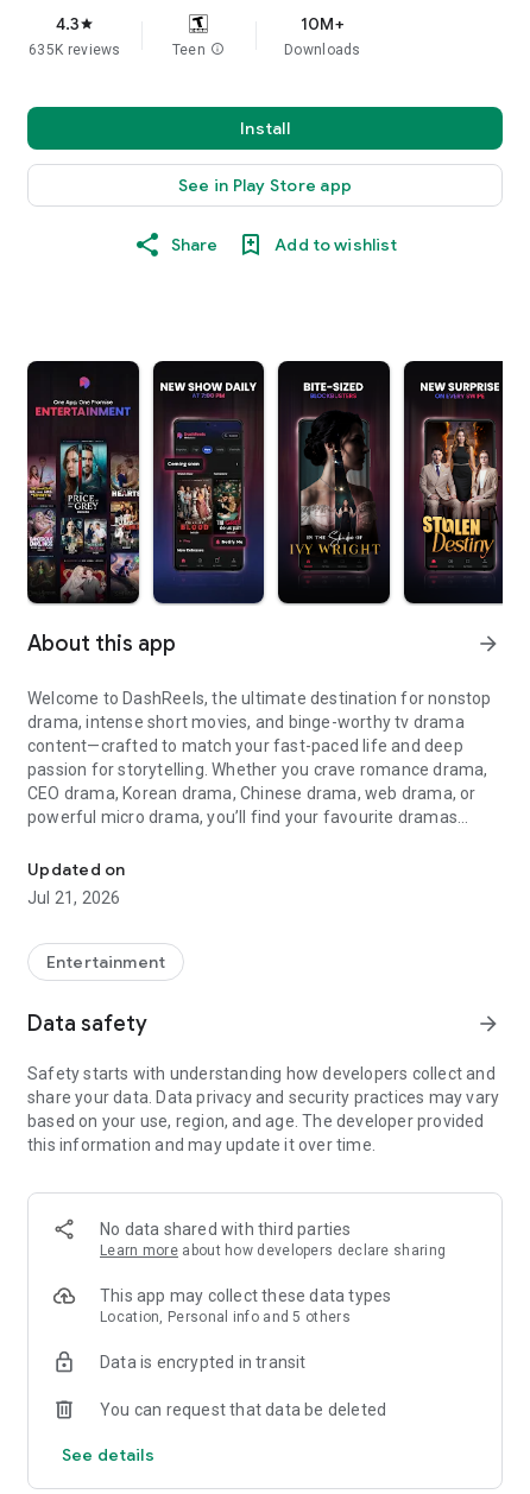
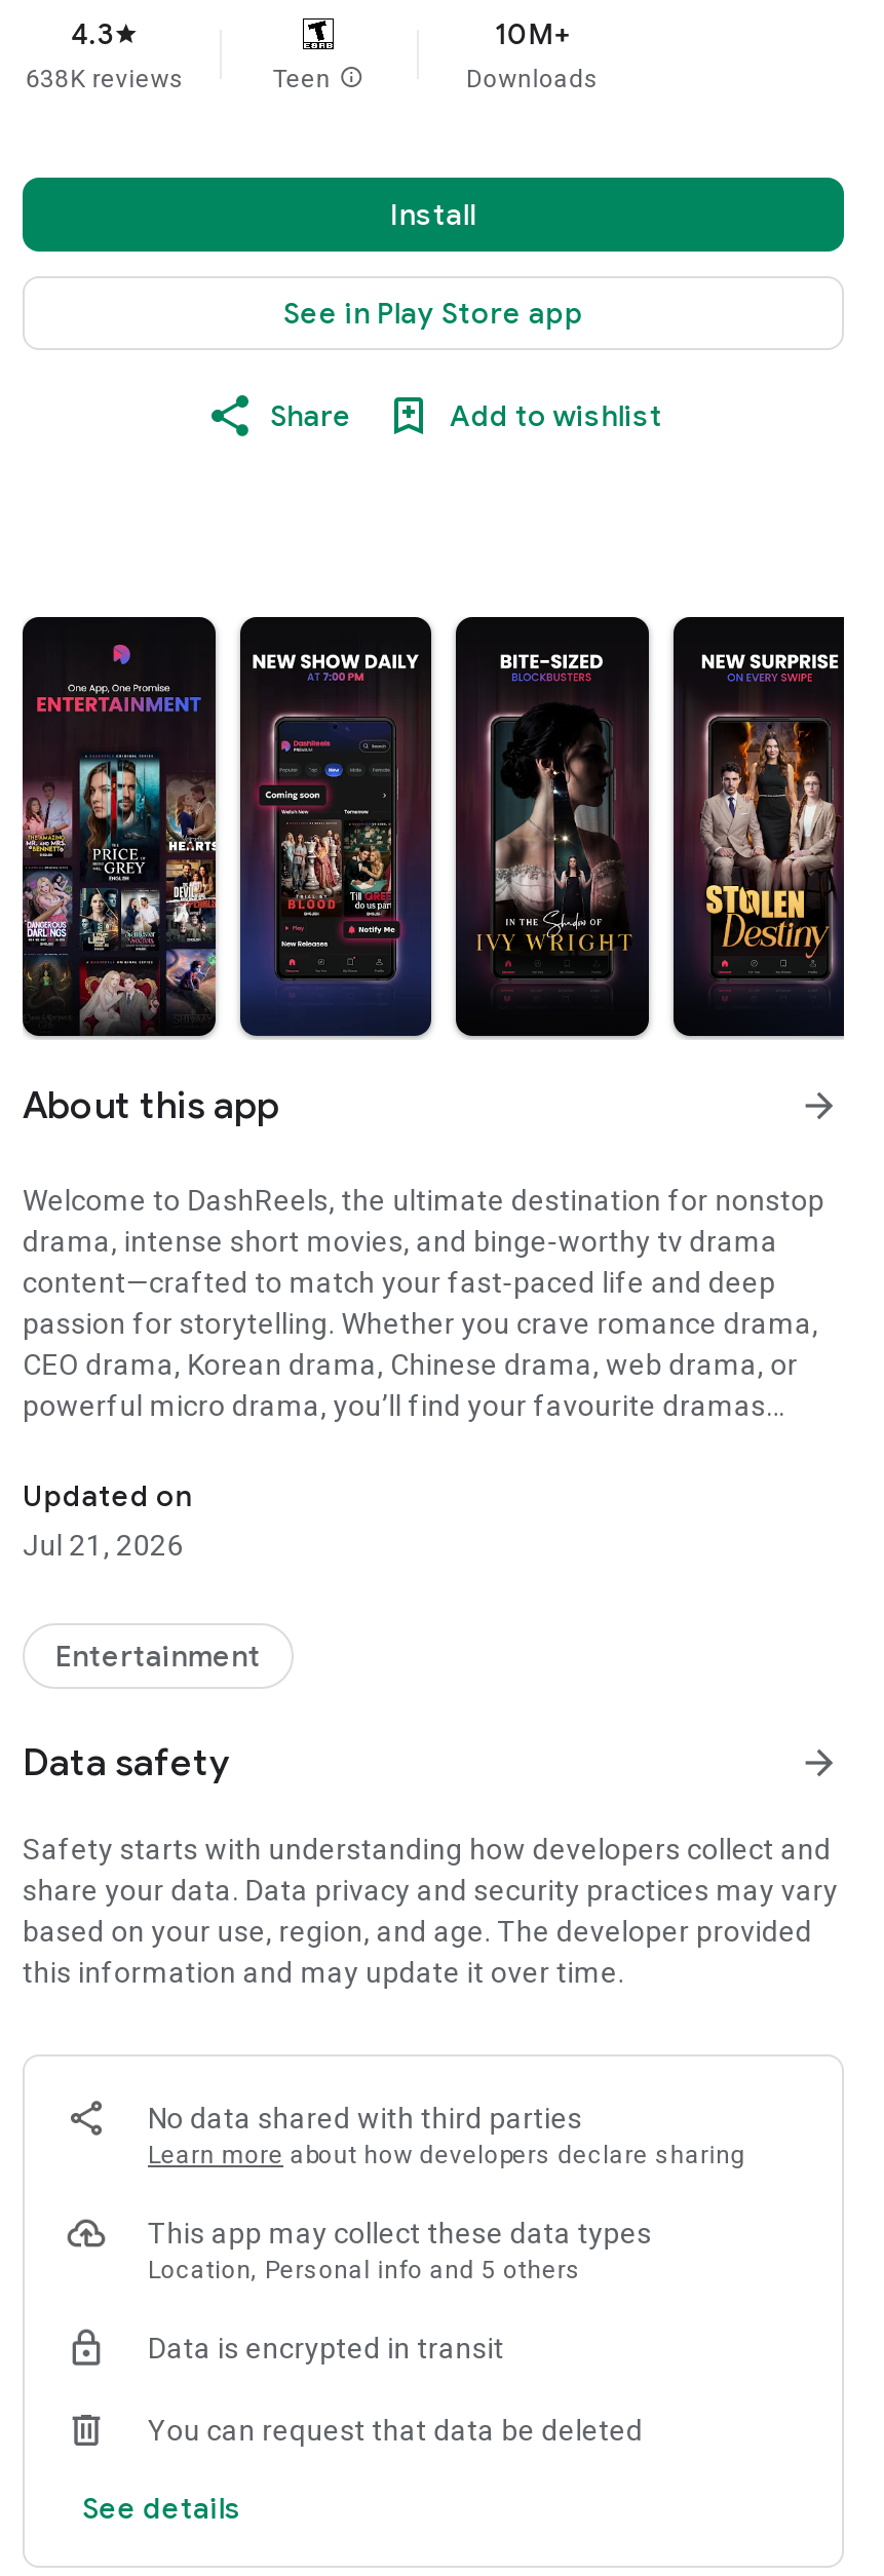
[29,42,121,58] 635K reviews -> [25,65,184,93] 638K reviews

